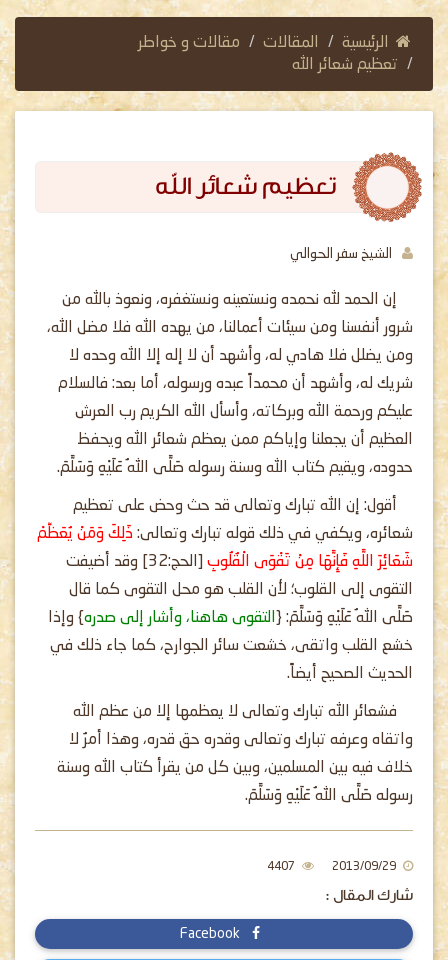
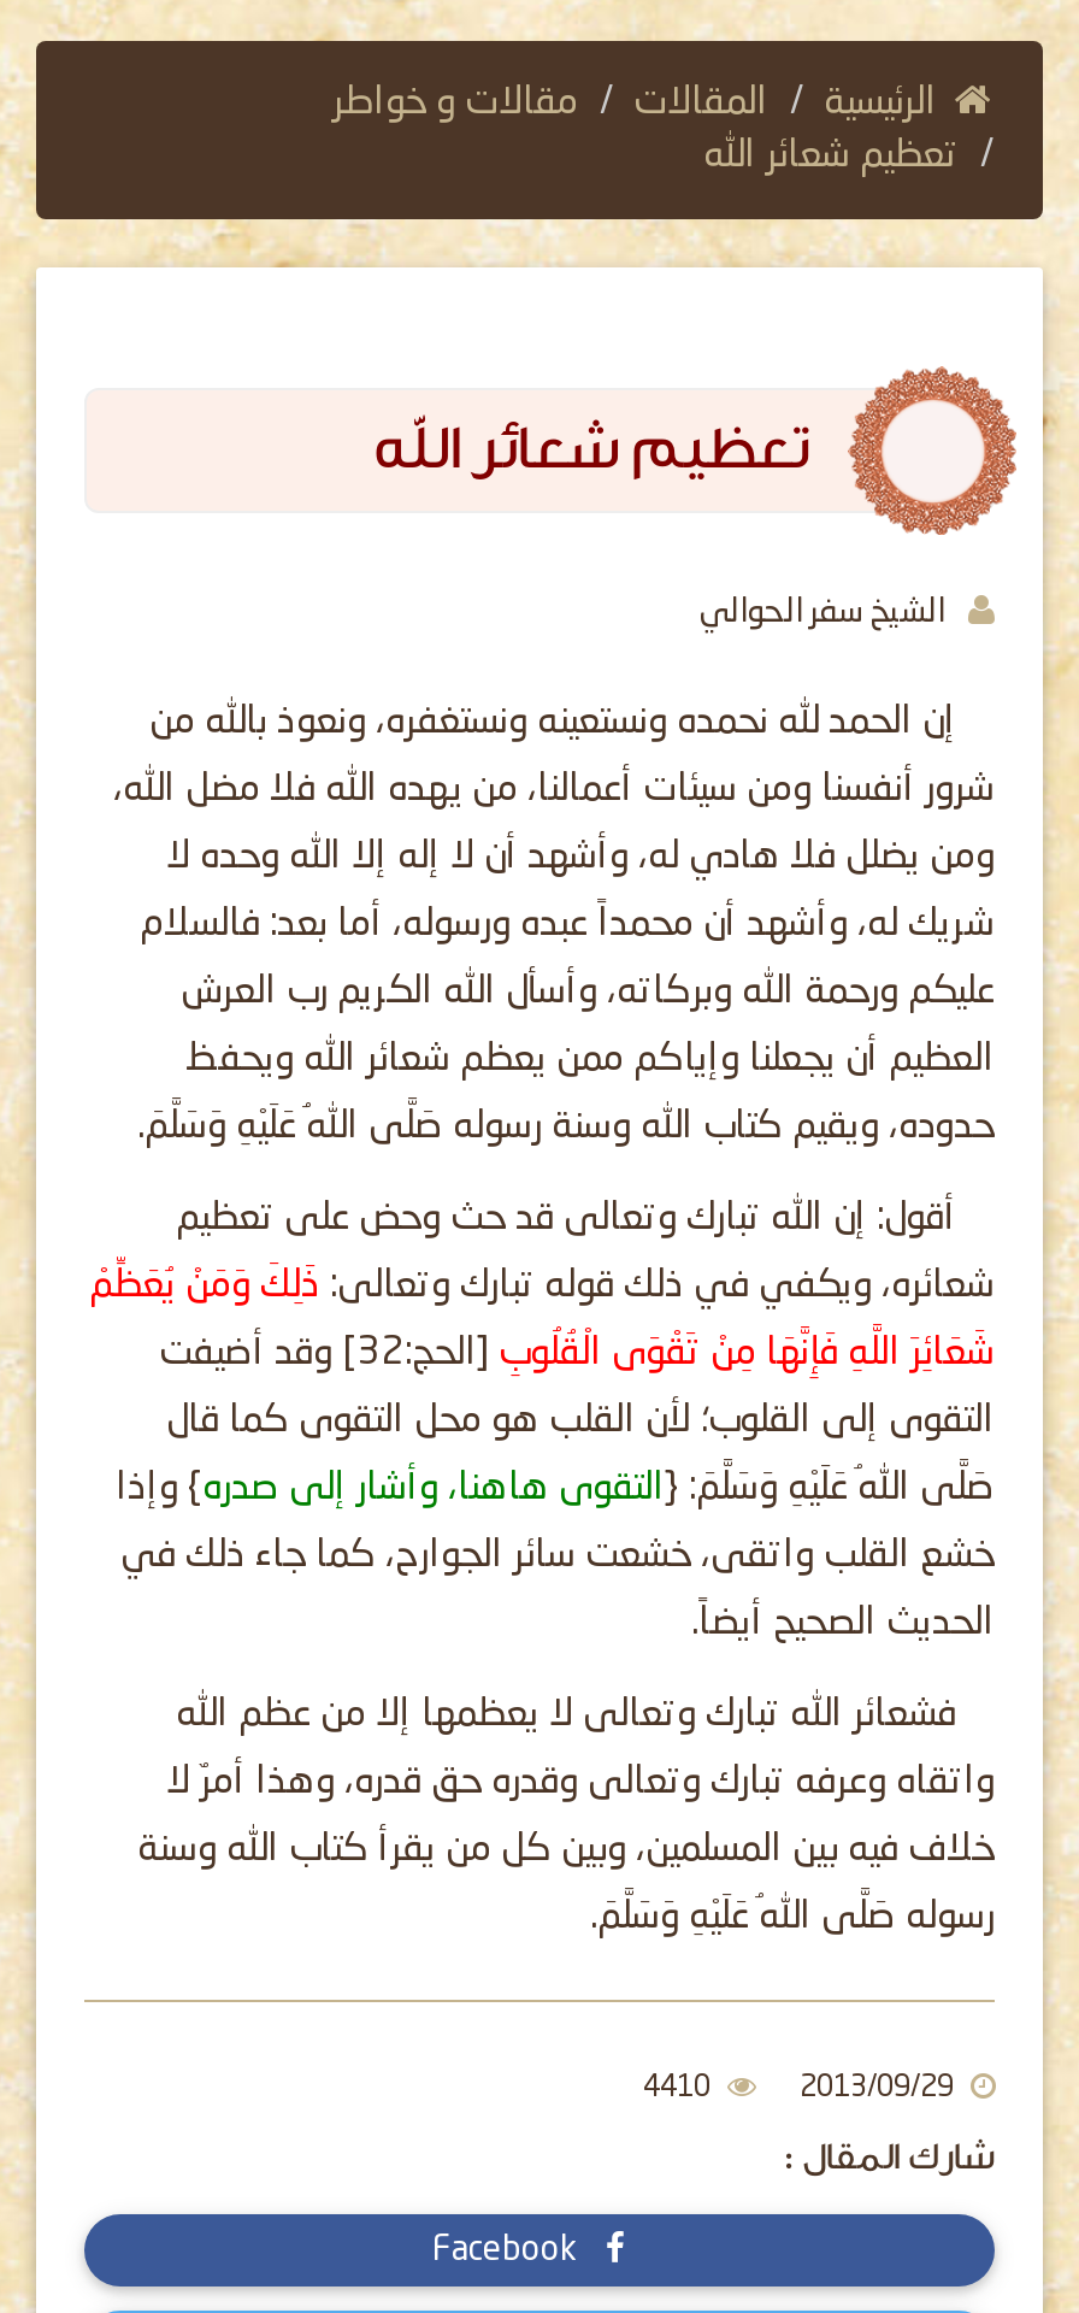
[267,861,295,873] 4407 -> [643,2074,711,2103] 4410

